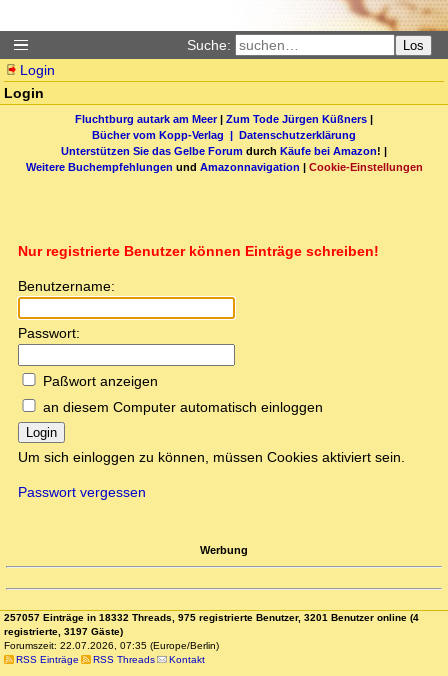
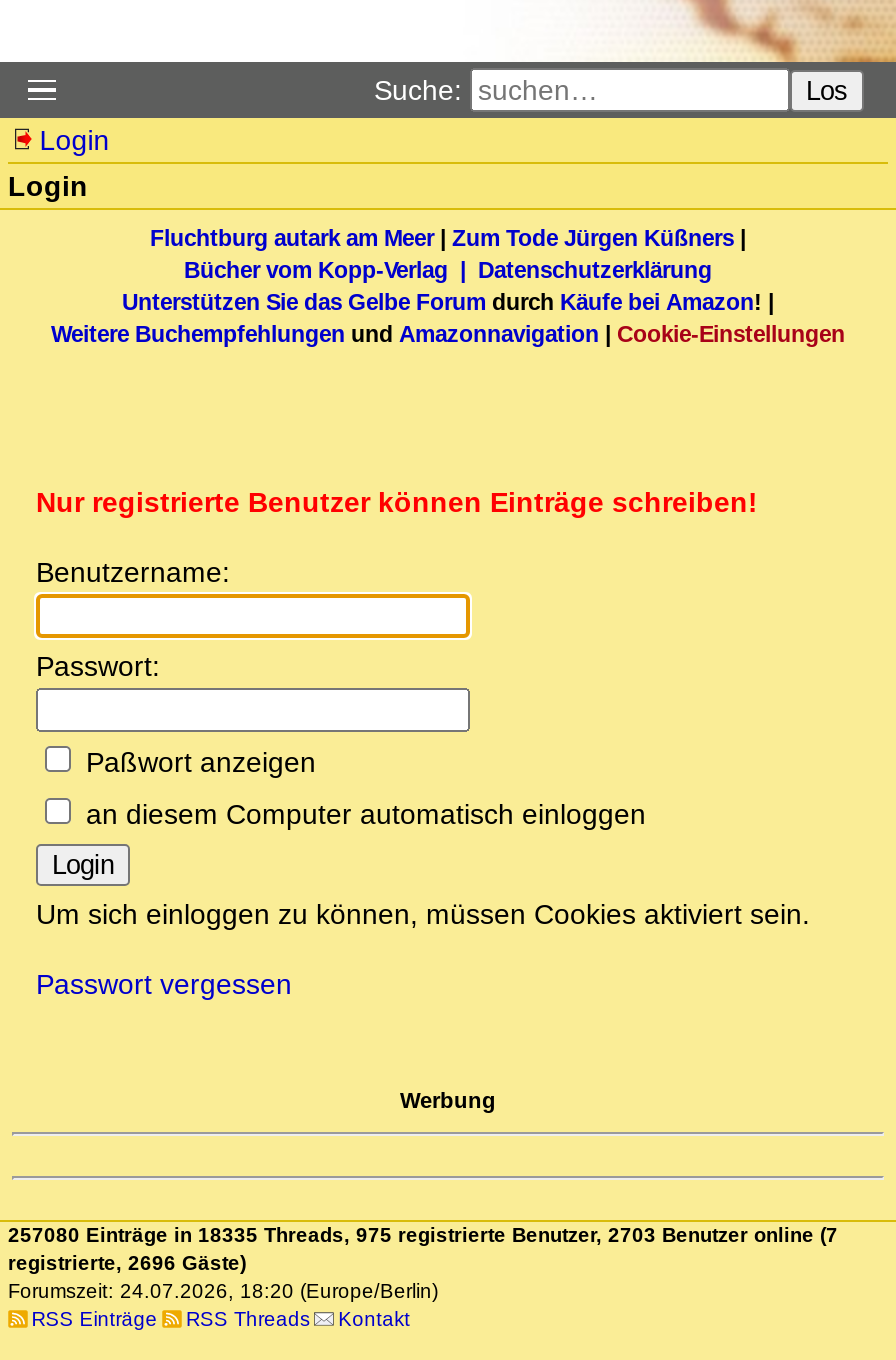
[4,612,419,623] 257057 Einträge in 18332 Threads, 975 registrierte Benutzer, 3201 Benutzer online (4 -> [8,1225,838,1247] 257080 Einträge in 18335 Threads, 975 registrierte Benutzer, 2703 Benutzer online (7
[4,626,123,637] registrierte, 3197 Gäste) -> [8,1253,246,1275] registrierte, 2696 Gäste)
[4,640,219,651] Forumszeit: 22.07.2026, 07:35 (Europe/Berlin) -> [8,1281,438,1303] Forumszeit: 24.07.2026, 18:20 (Europe/Berlin)

